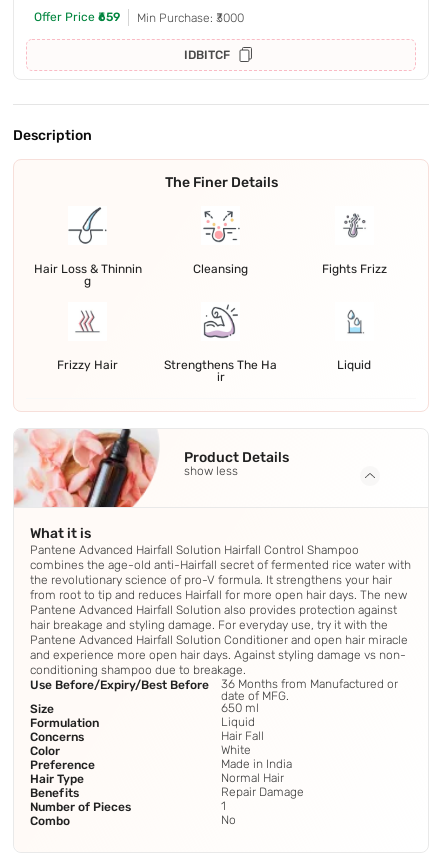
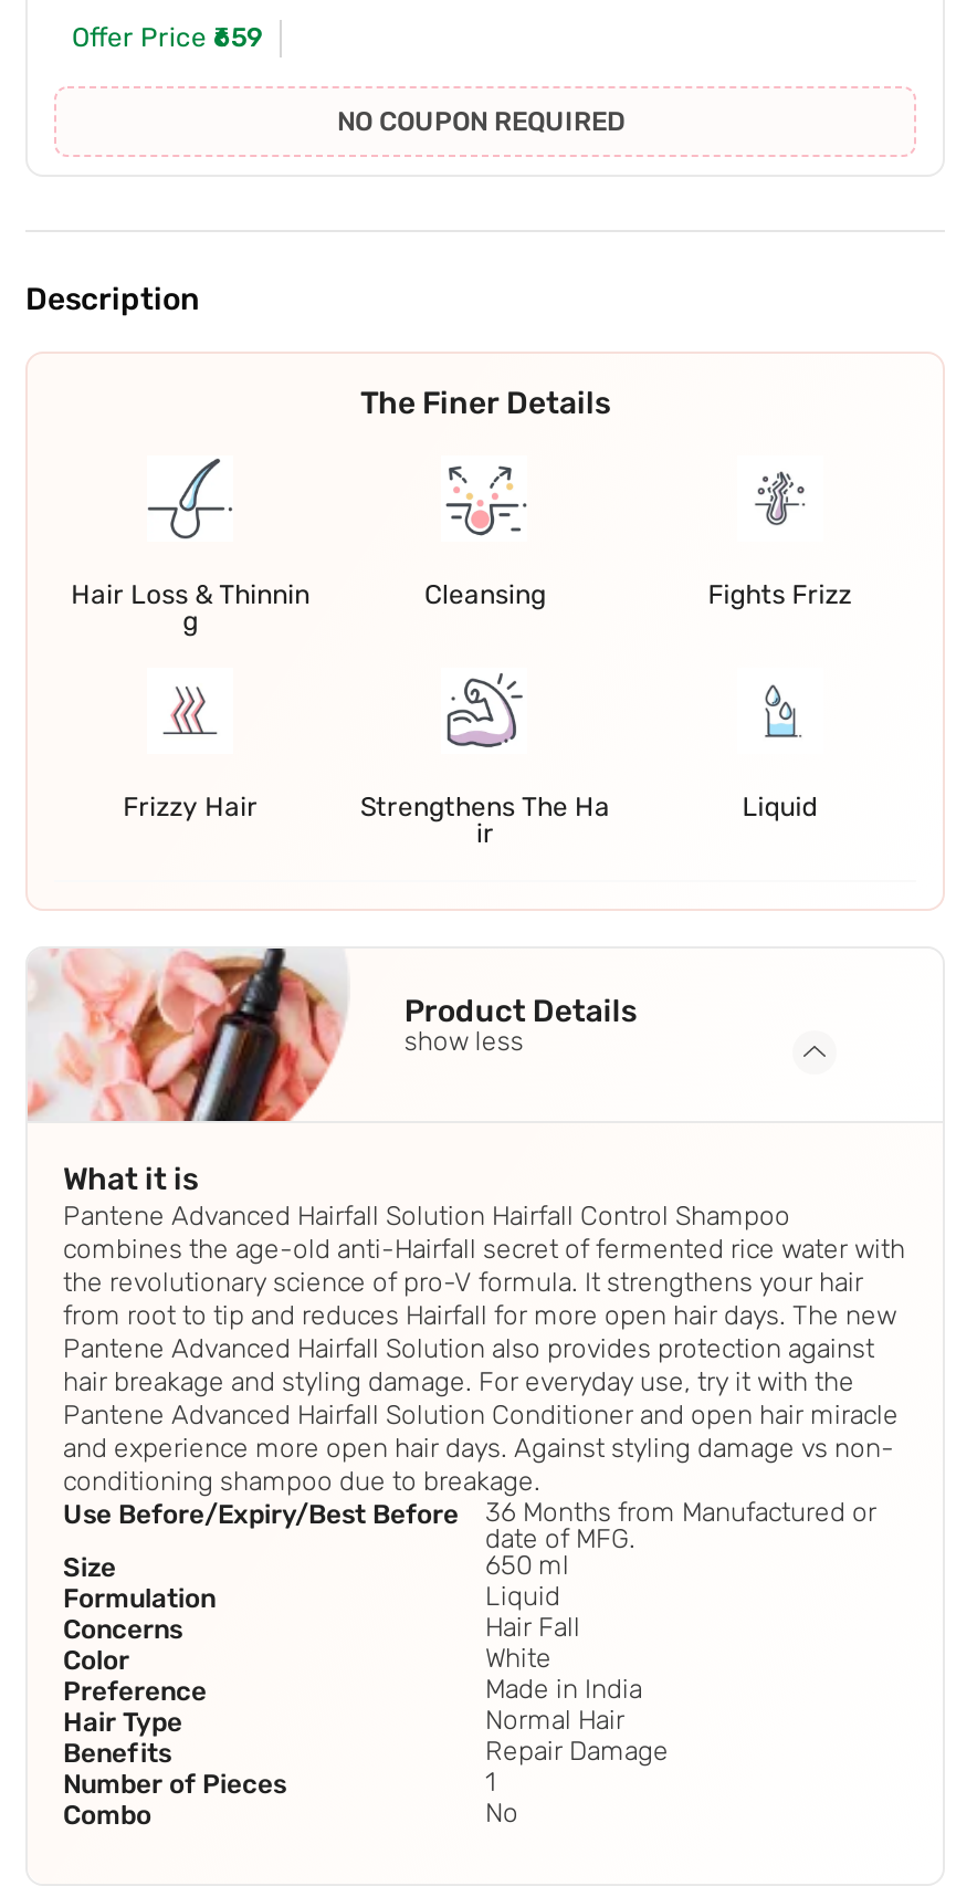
[137,11,244,62] Min Purchase: ₹3000 | IDBITCF -> [337,107,624,138] NO COUPON REQUIRED

